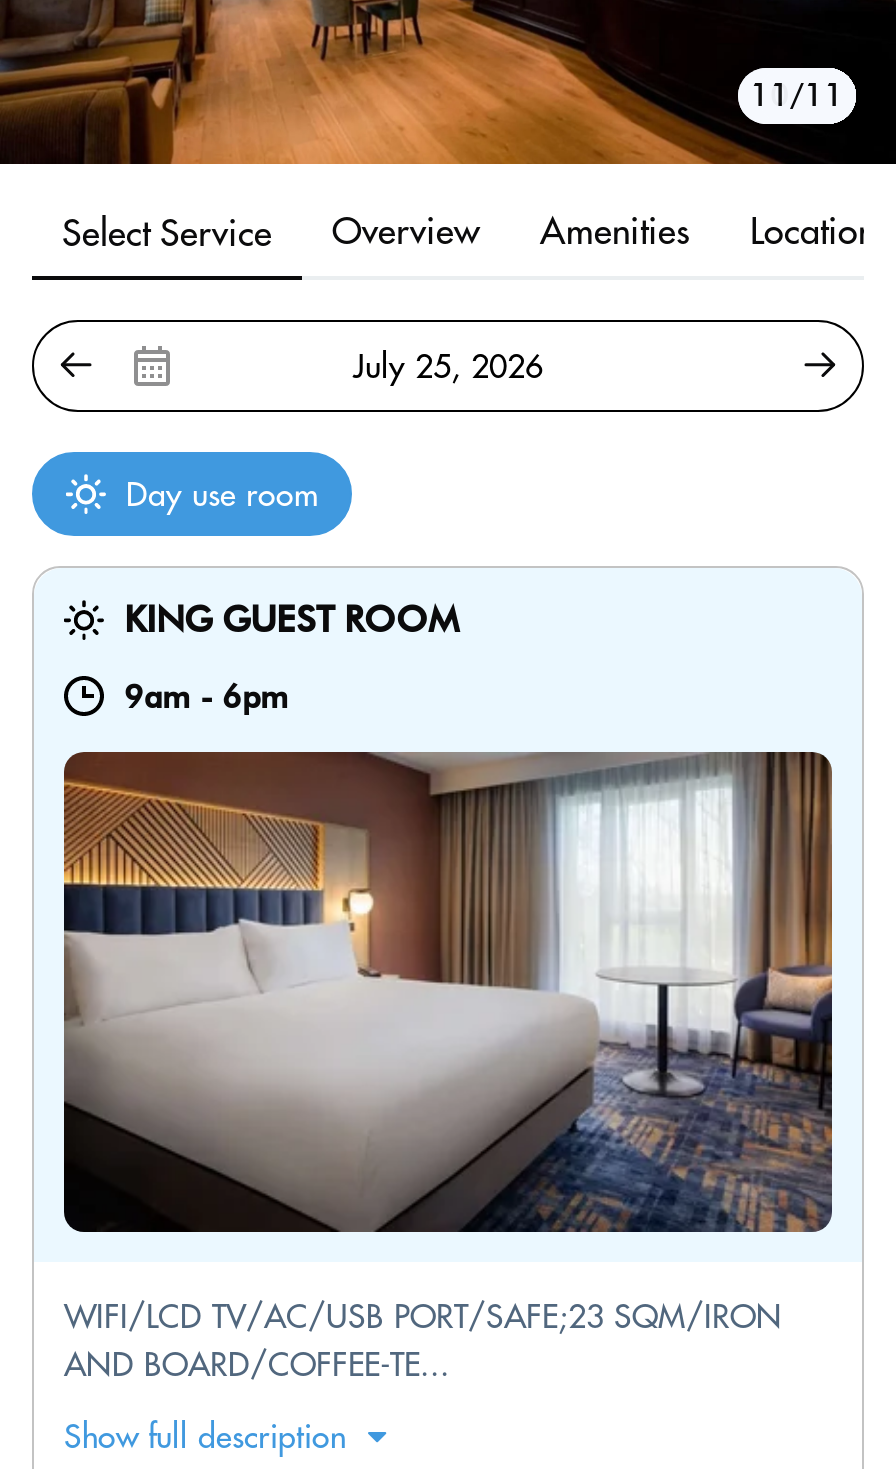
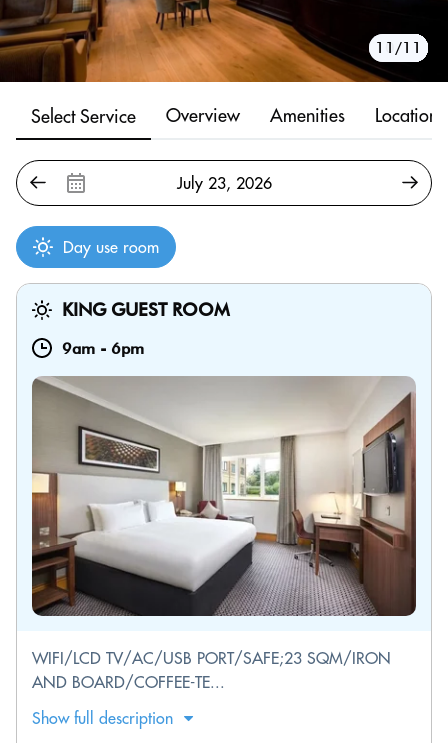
[62,752,832,1234] [image] -> [31,377,416,617] [image]

